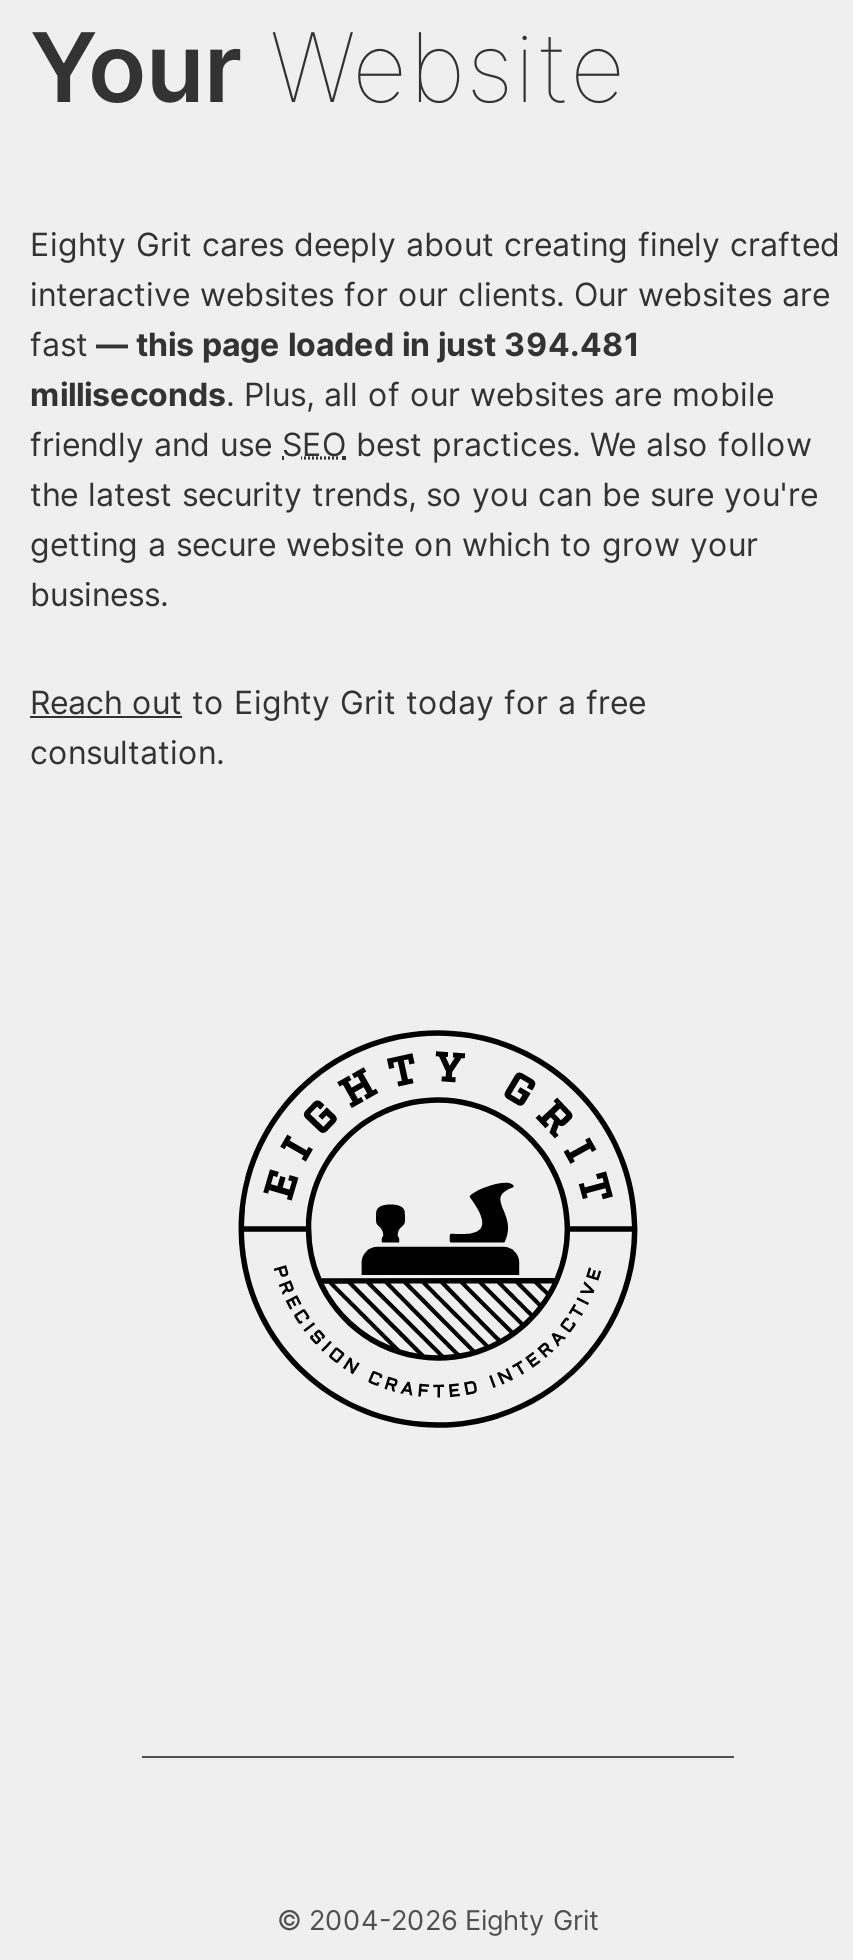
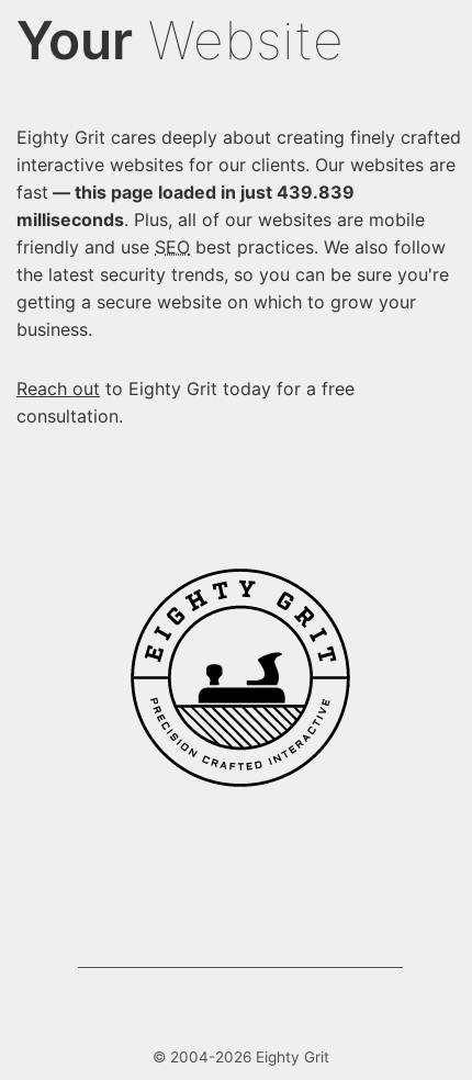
[30,324,640,364] fast — this page loaded in just 394.481 -> [16,181,355,203] fast — this page loaded in just 439.839

